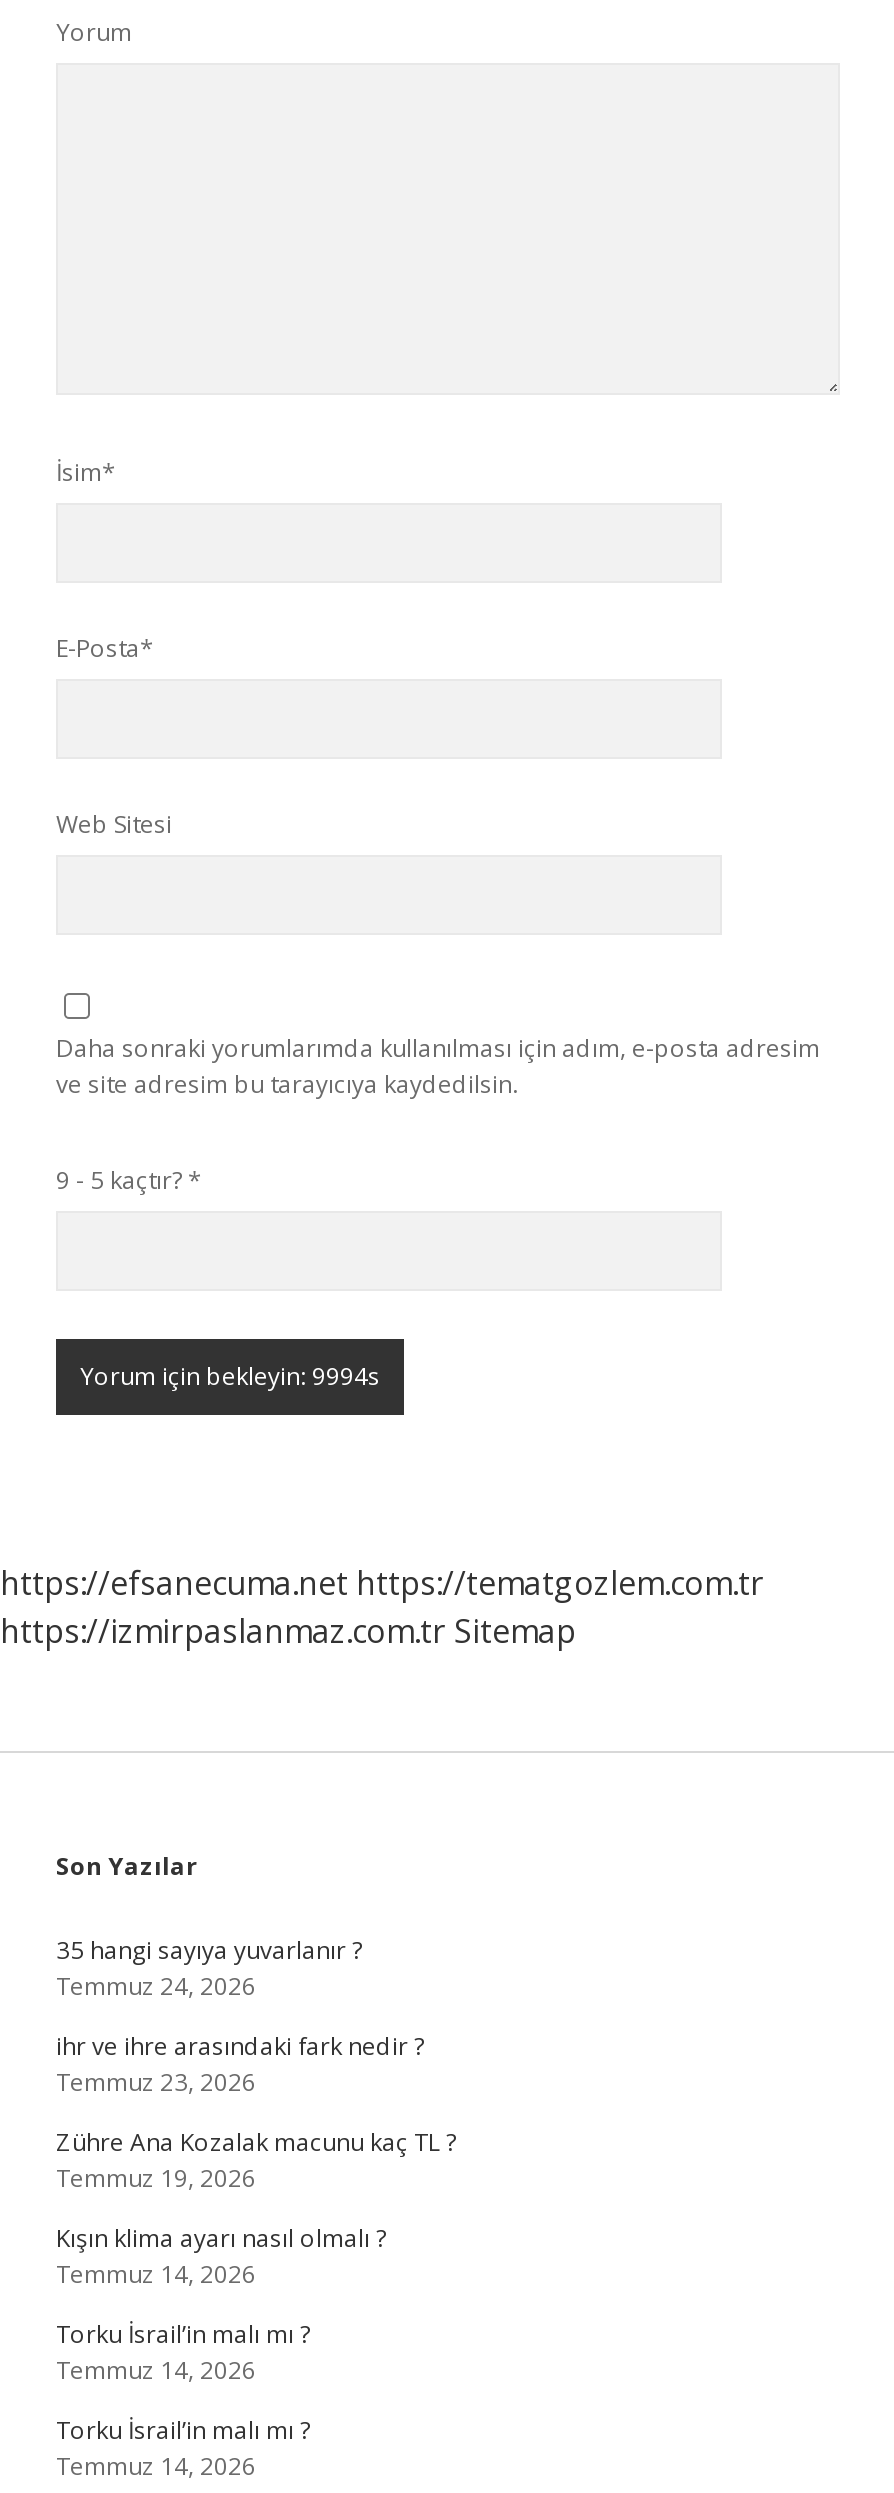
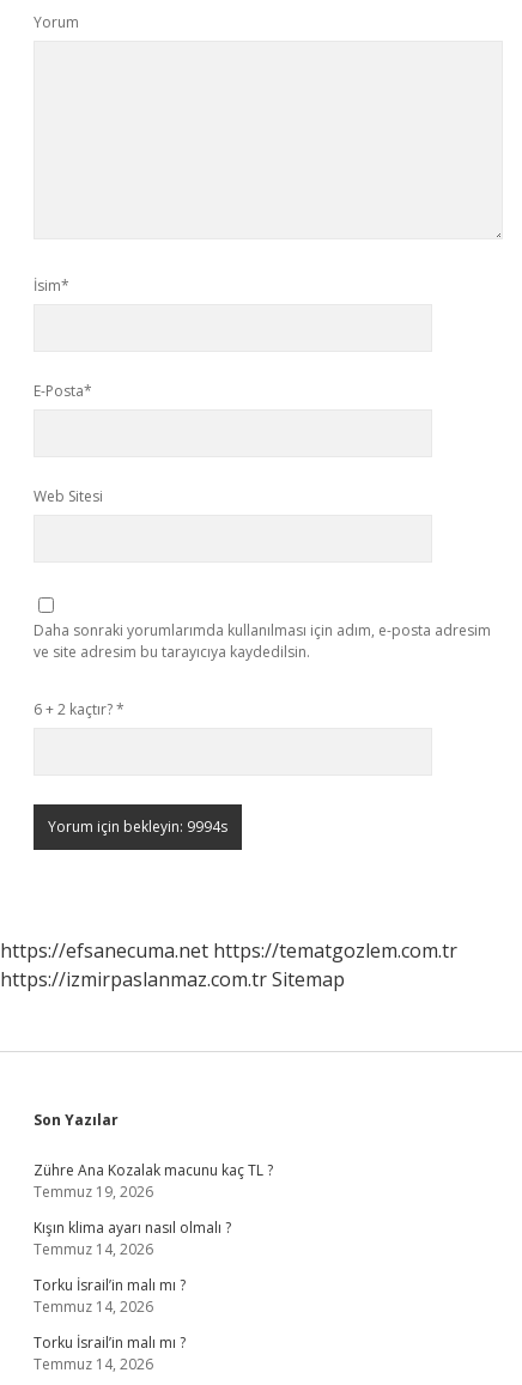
[56,1163,202,1197] 9 - 5 kaçtır? * -> [34,699,125,719] 6 + 2 kaçtır? *
[56,1933,424,2099] 35 hangi sayıya yuvarlanır ? | Temmuz 24, 2026 | ihr ve ihre arasındaki fark nedir ? | Temmuz 23, 2026 -> none

